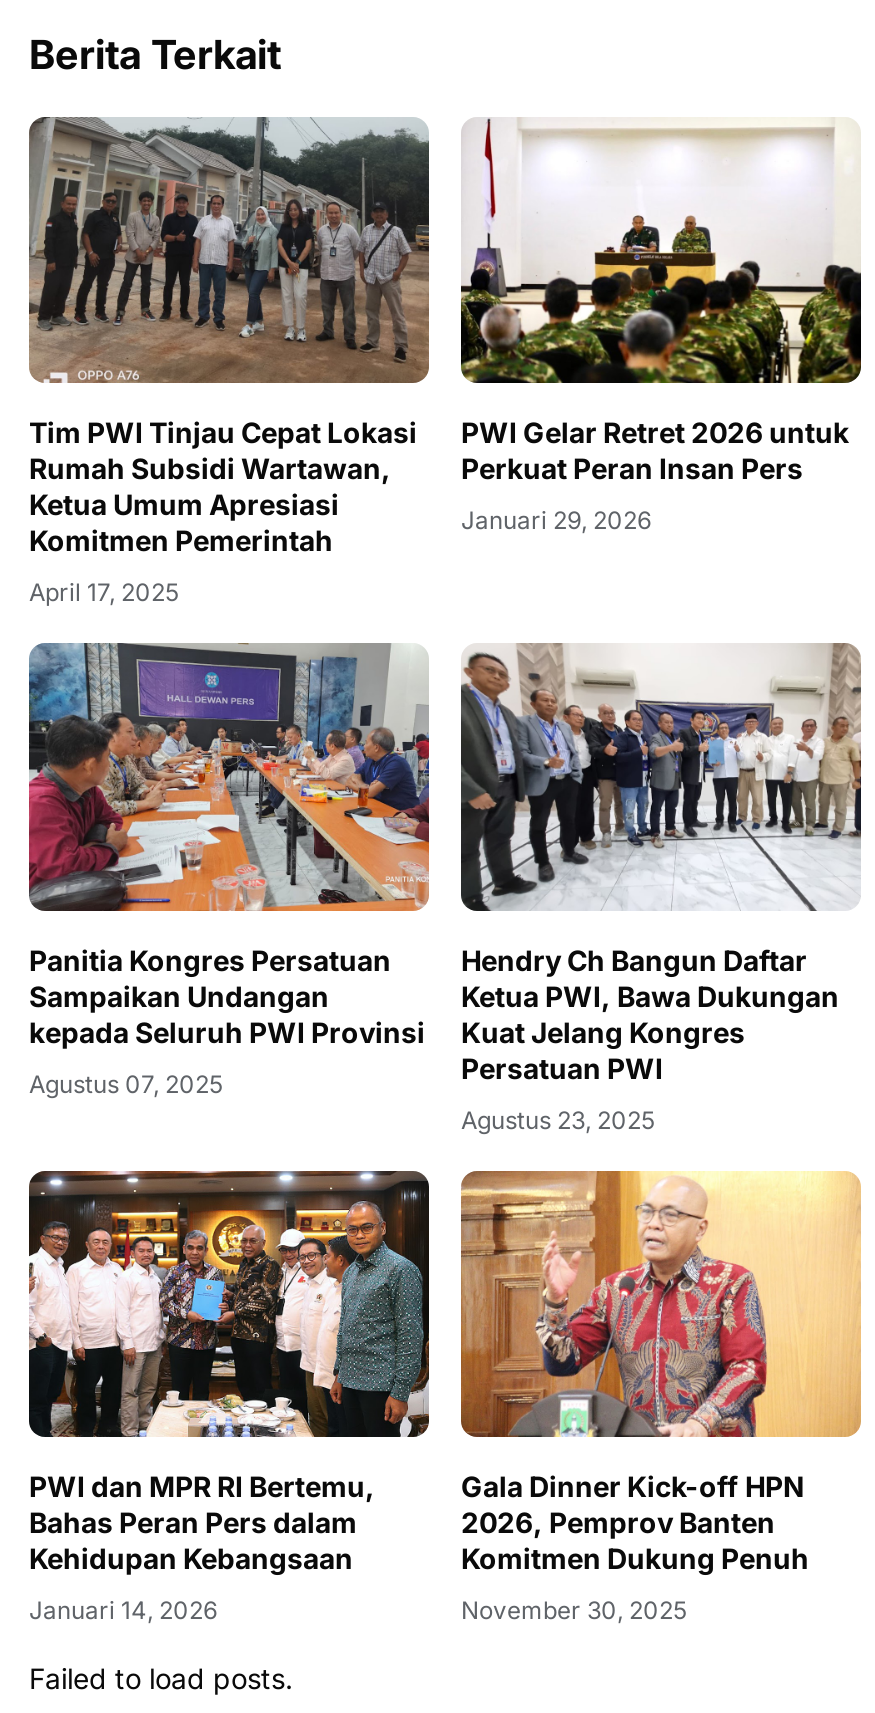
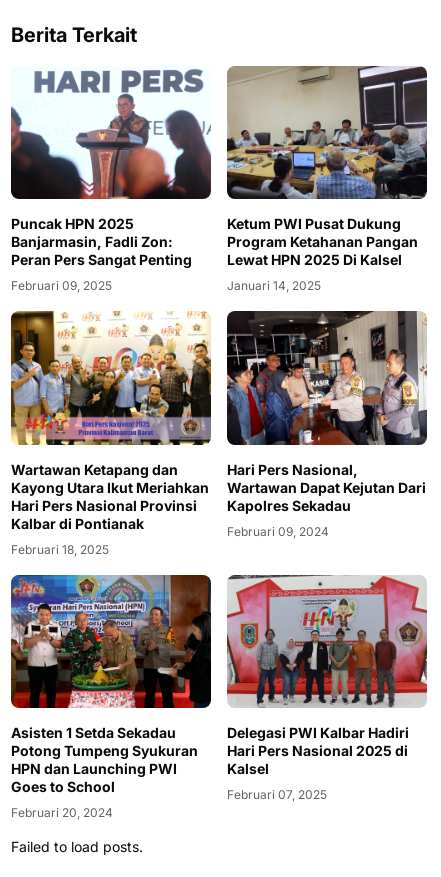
[27,115,431,558] [image] | Tim PWI Tinjau Cepat Lokasi | Rumah Subsidi Wartawan, | Ketua Umum Apresiasi | Komitmen Pemerintah -> [11,66,211,268] [image] | Puncak HPN 2025 | Banjarmasin, Fadli Zon: | Peran Pers Sangat Penting
[459,117,861,486] [image] | PWI Gelar Retret 2026 untuk | Perkuat Peran Insan Pers -> [226,65,428,268] [image] | Ketum PWI Pusat Dukung | Program Ketahanan Pangan | Lewat HPN 2025 Di Kalsel
[461,506,651,536] Januari 29, 2026 -> [227,278,321,293] Januari 14, 2025
[29,578,179,608] April 17, 2025 -> [11,278,112,293] Februari 09, 2025
[27,607,431,1048] [image] | Panitia Kongres Persatuan | Sampaikan Undangan | kepada Seluruh PWI Provinsi -> [10,310,212,532] [image] | Wartawan Ketapang dan | Kayong Utara Ikut Meriahkan | Hari Pers Nasional Provinsi | Kalbar di Pontianak
[459,607,863,1084] [image] | Hendry Ch Bangun Daftar | Ketua PWI, Bawa Dukungan | Kuat Jelang Kongres | Persatuan PWI -> [226,310,428,514] [image] | Hari Pers Nasional, | Wartawan Dapat Kejutan Dari | Kapolres Sekadau
[29,1068,223,1098] Agustus 07, 2025 -> [11,542,109,557] Februari 18, 2025
[461,1104,655,1134] Agustus 23, 2025 -> [227,524,329,539] Februari 09, 2024
[27,1135,431,1575] [image] | PWI dan MPR RI Bertemu, | Bahas Peran Pers dalam | Kehidupan Kebangsaan -> [10,574,212,795] [image] | Asisten 1 Setda Sekadau | Potong Tumpeng Syukuran | HPN dan Launching PWI | Goes to School
[459,1137,863,1575] [image] | Gala Dinner Kick-off HPN | 2026, Pemprov Banten | Komitmen Dukung Penuh -> [226,575,428,777] [image] | Delegasi PWI Kalbar Hadiri | Hari Pers Nasional 2025 di | Kalsel
[29,1595,217,1625] Januari 14, 2026 -> [11,805,113,820] Februari 20, 2024
[461,1595,687,1625] November 30, 2025 -> [227,787,327,802] Februari 07, 2025

